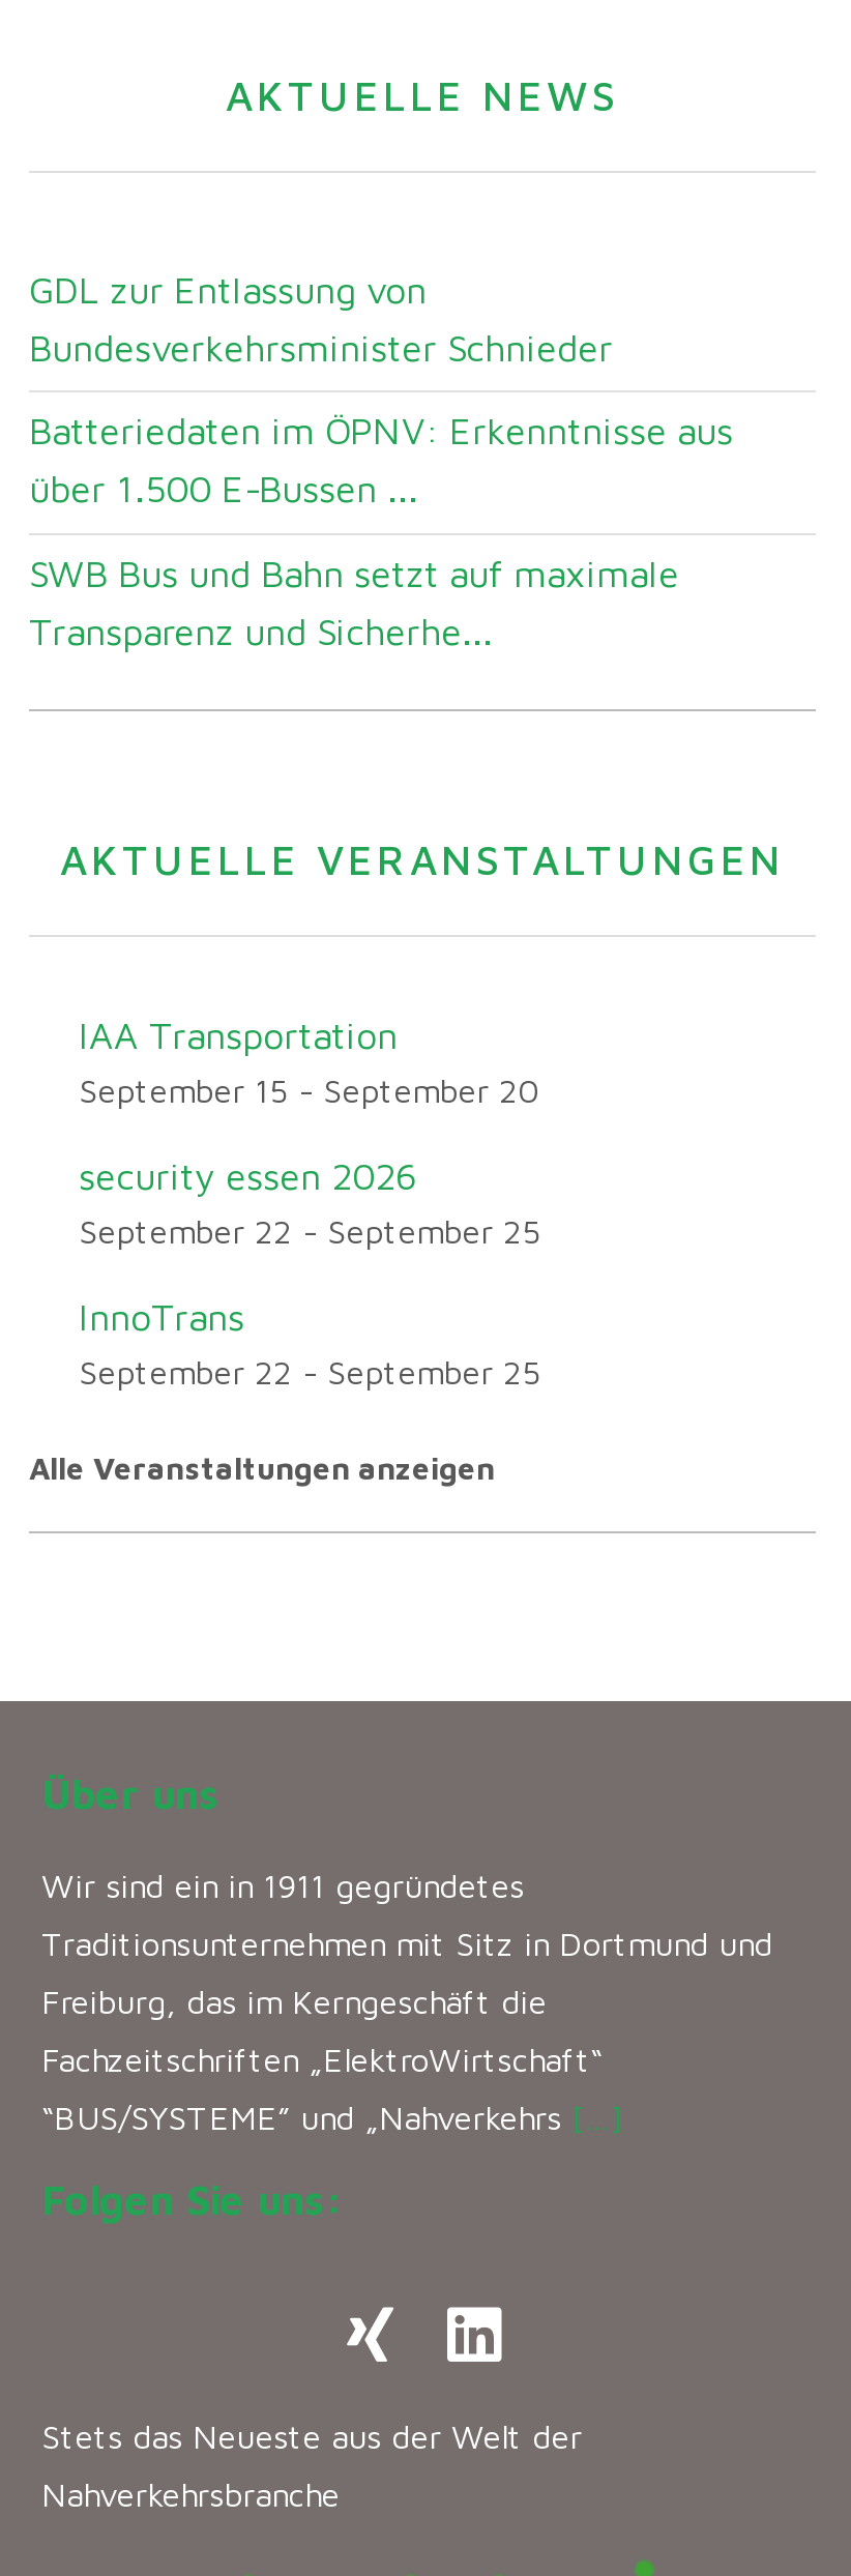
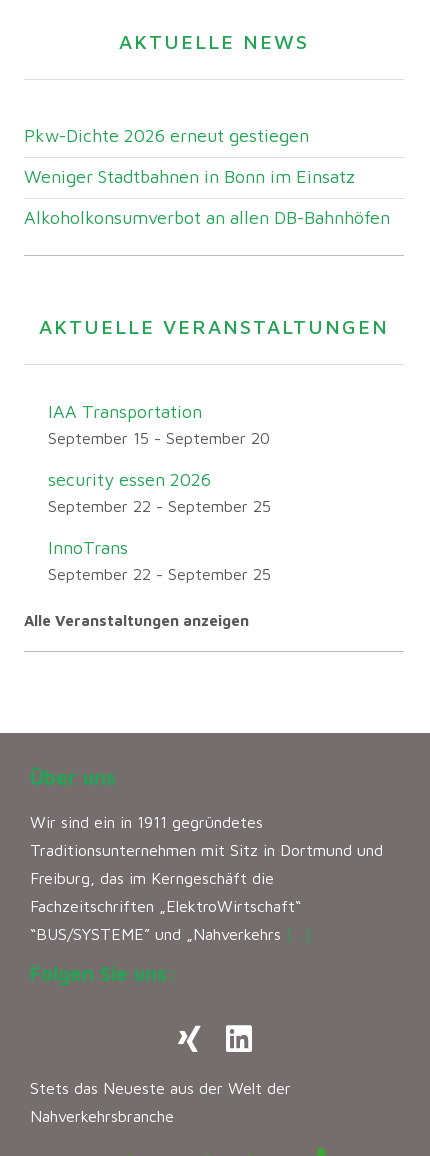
[29,267,613,369] GDL zur Entlassung von | Bundesverkehrsminister Schnieder -> [24,125,309,146] Pkw-Dichte 2026 erneut gestiegen
[29,410,733,511] Batteriedaten im ÖPNV: Erkenntnisse aus | über 1.500 E-Bussen ... -> [24,166,355,187] Weniger Stadtbahnen in Bonn im Einsatz
[29,552,679,654] SWB Bus und Bahn setzt auf maximale | Transparenz und Sicherhe... -> [24,207,390,228] Alkoholkonsumverbot an allen DB-Bahnhöfen

